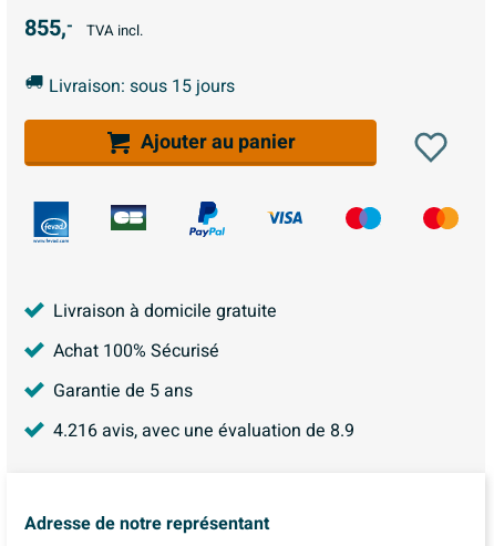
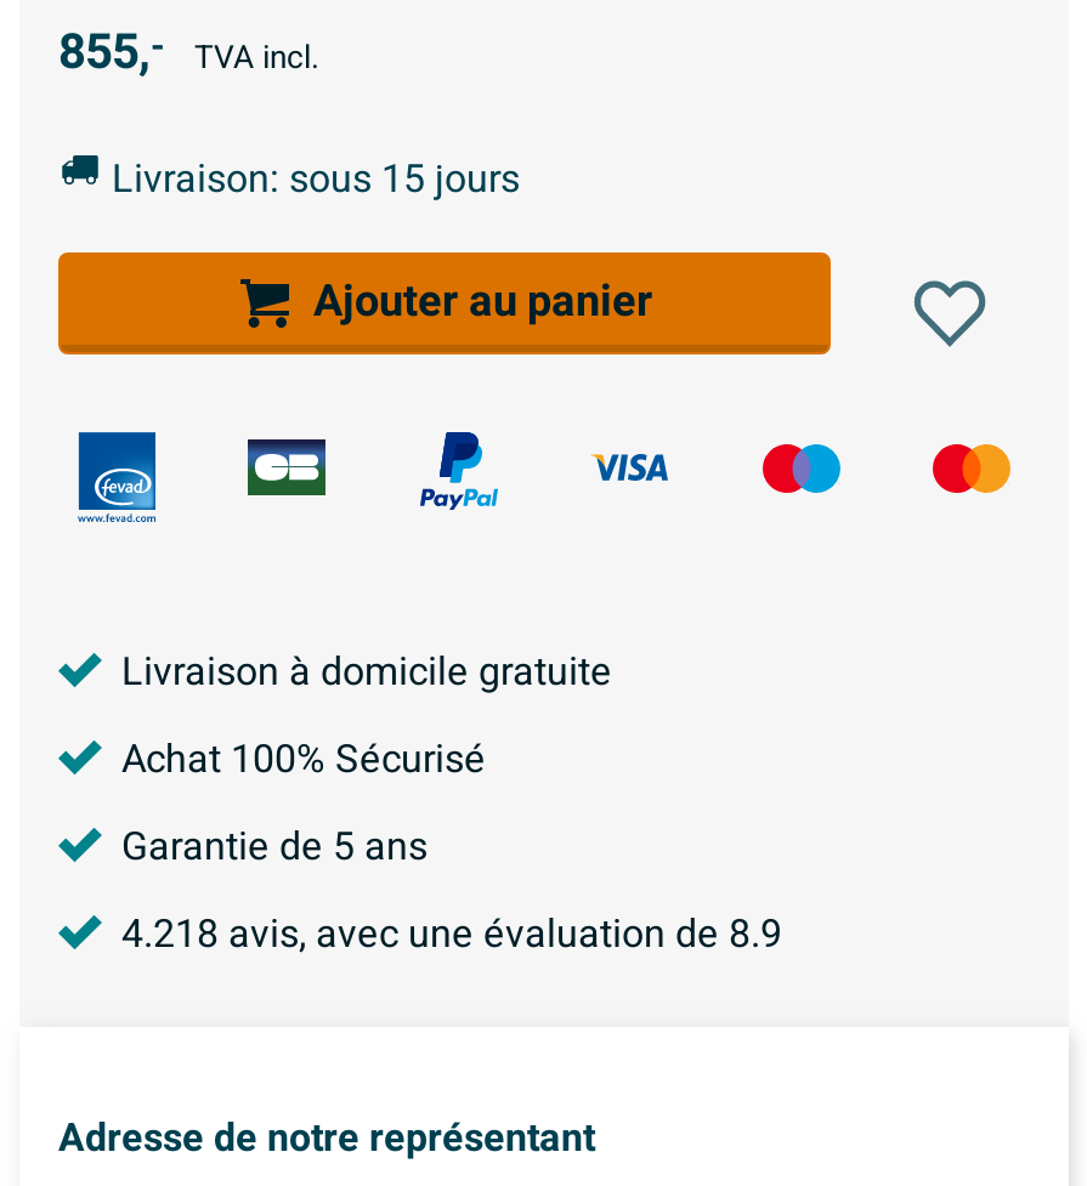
[53,417,354,444] 4.216 avis, avec une évaluation de 8.9 -> [121,905,782,963] 4.218 avis, avec une évaluation de 8.9

